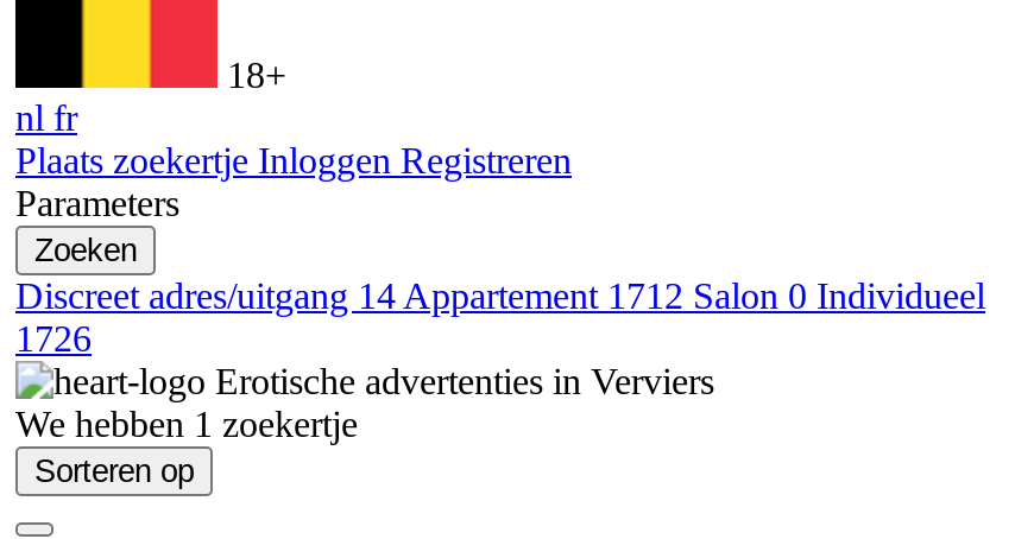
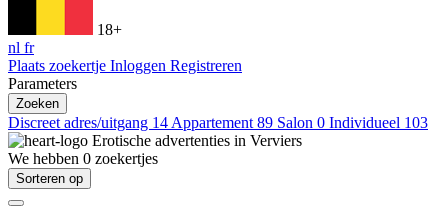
[15,275,985,359] Discreet adres/uitgang 14 Appartement 1712 Salon 0 Individueel | 1726 -> [8,114,428,131] Discreet adres/uitgang 14 Appartement 89 Salon 0 Individueel 103
[15,404,358,444] We hebben 1 zoekertje -> [8,150,158,167] We hebben 0 zoekertjes

